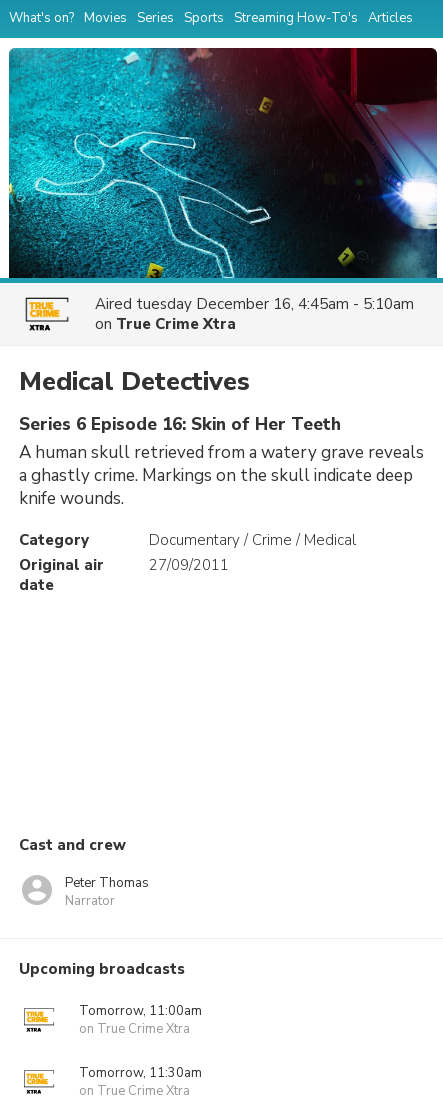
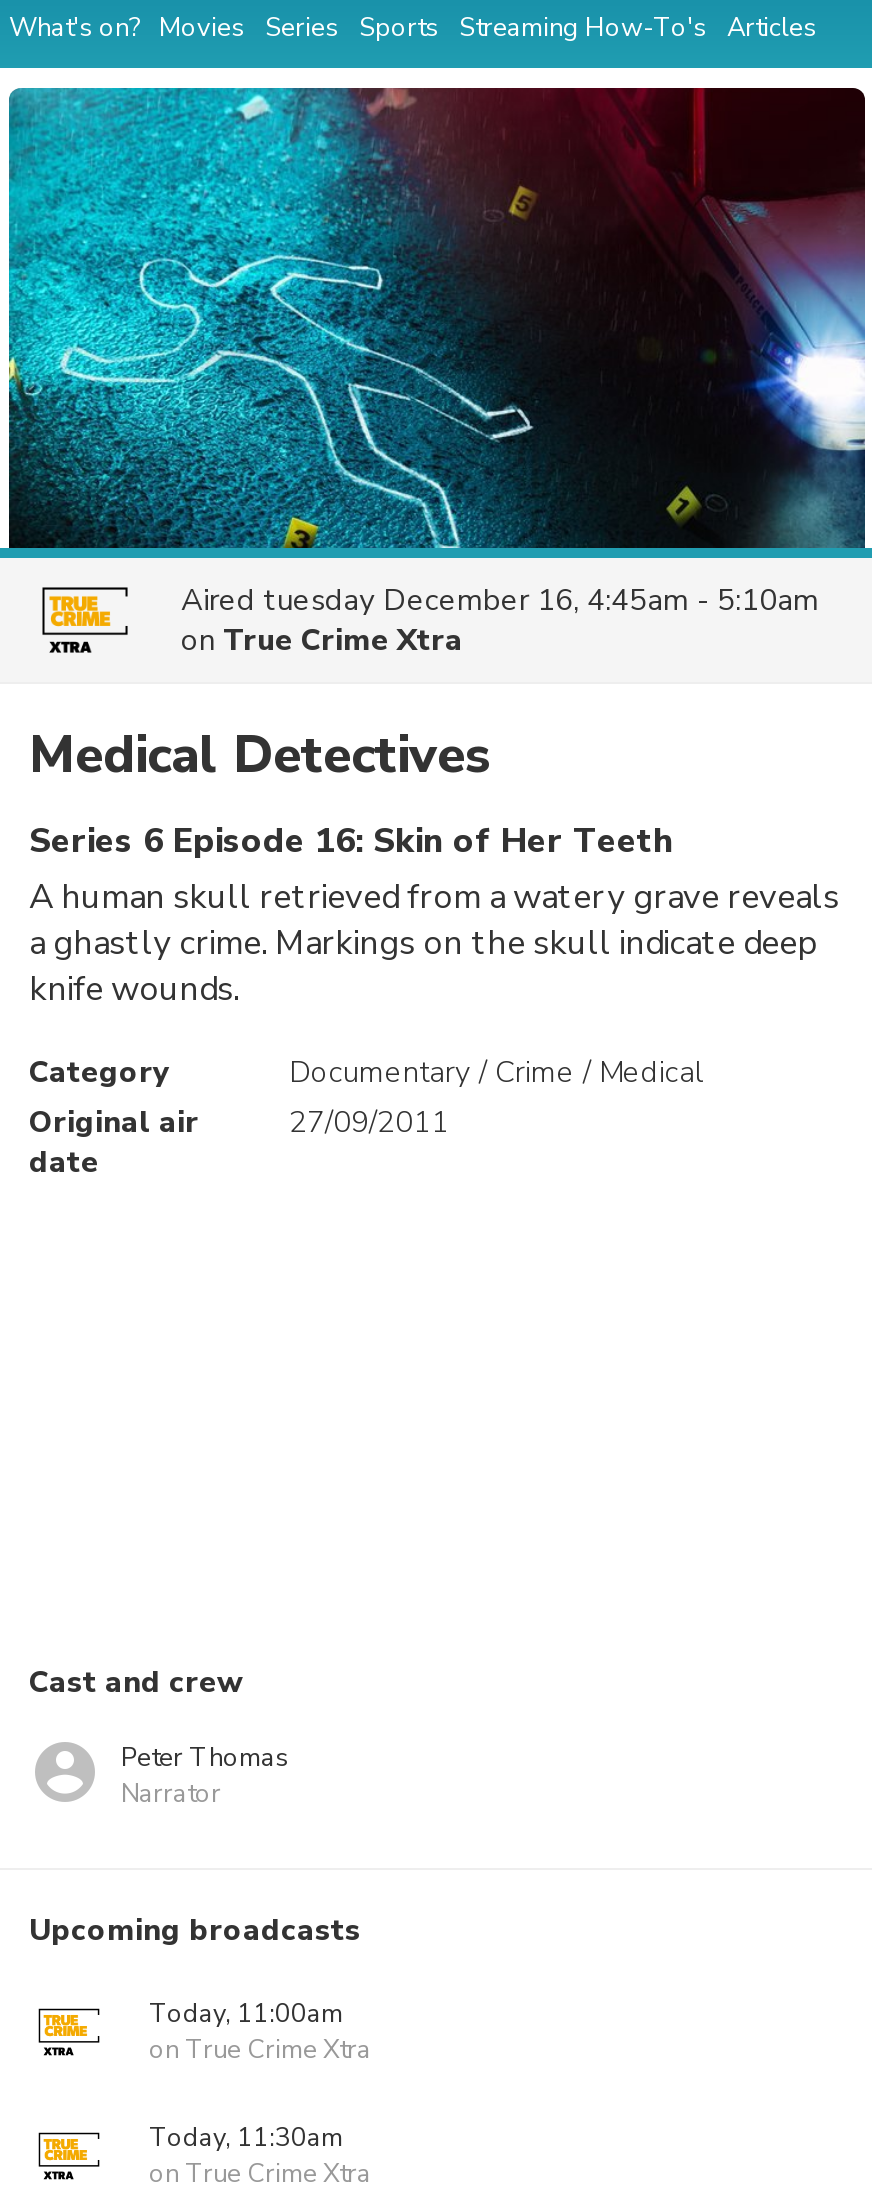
[79,1002,202,1020] Tomorrow, 11:00am -> [149,1996,343,2032] Today, 11:00am
[79,1064,202,1082] Tomorrow, 11:30am -> [149,2120,343,2156] Today, 11:30am

